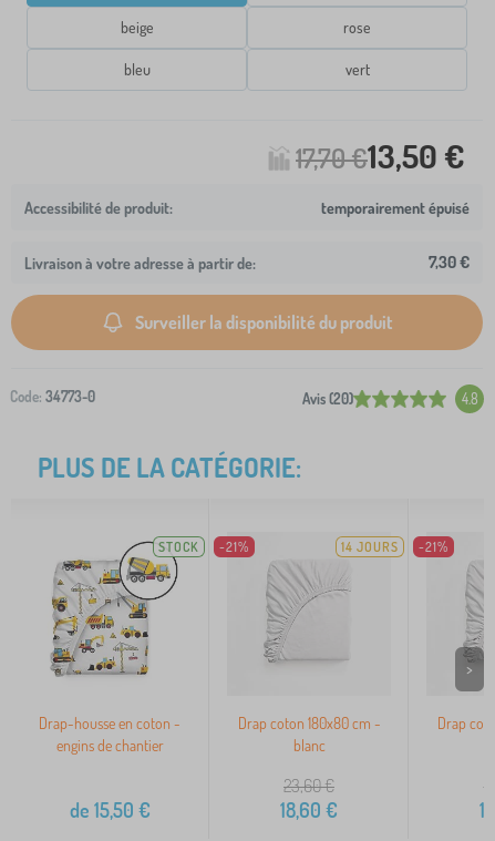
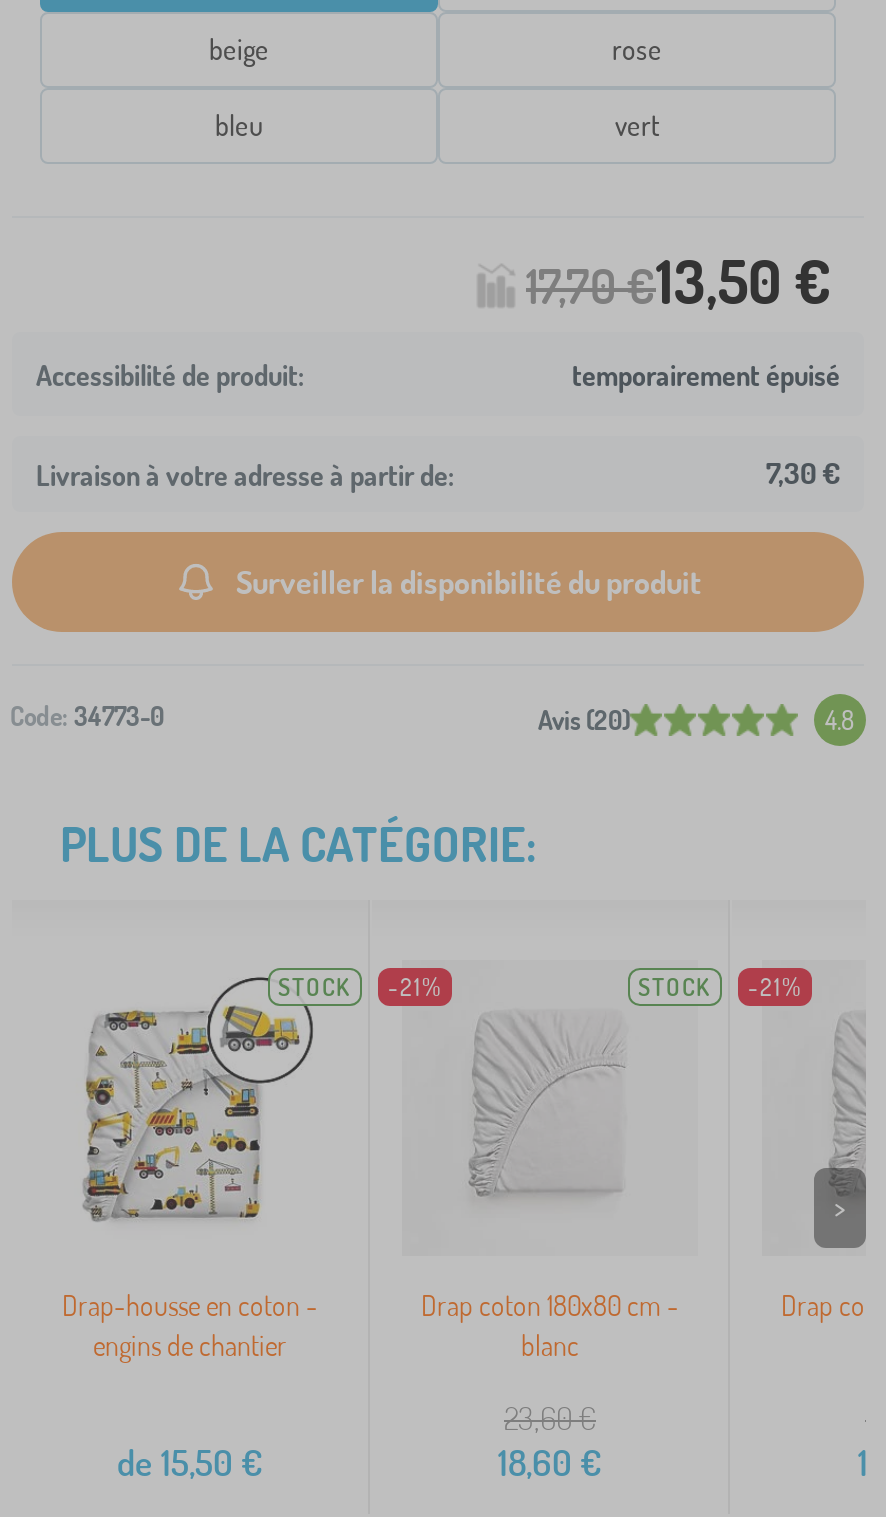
[341,539,399,555] 14 JOURS -> [638,972,712,1002] STOCK

